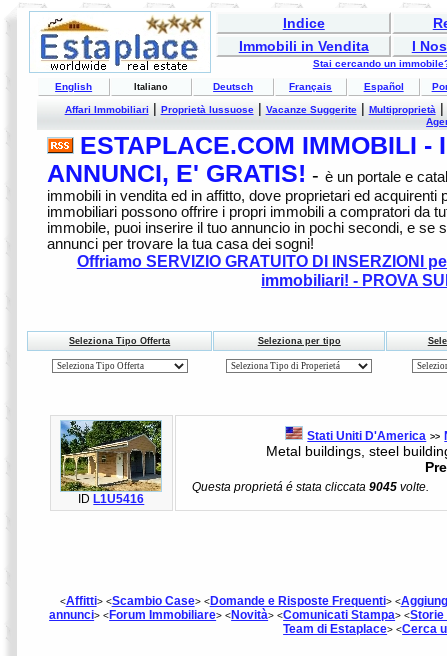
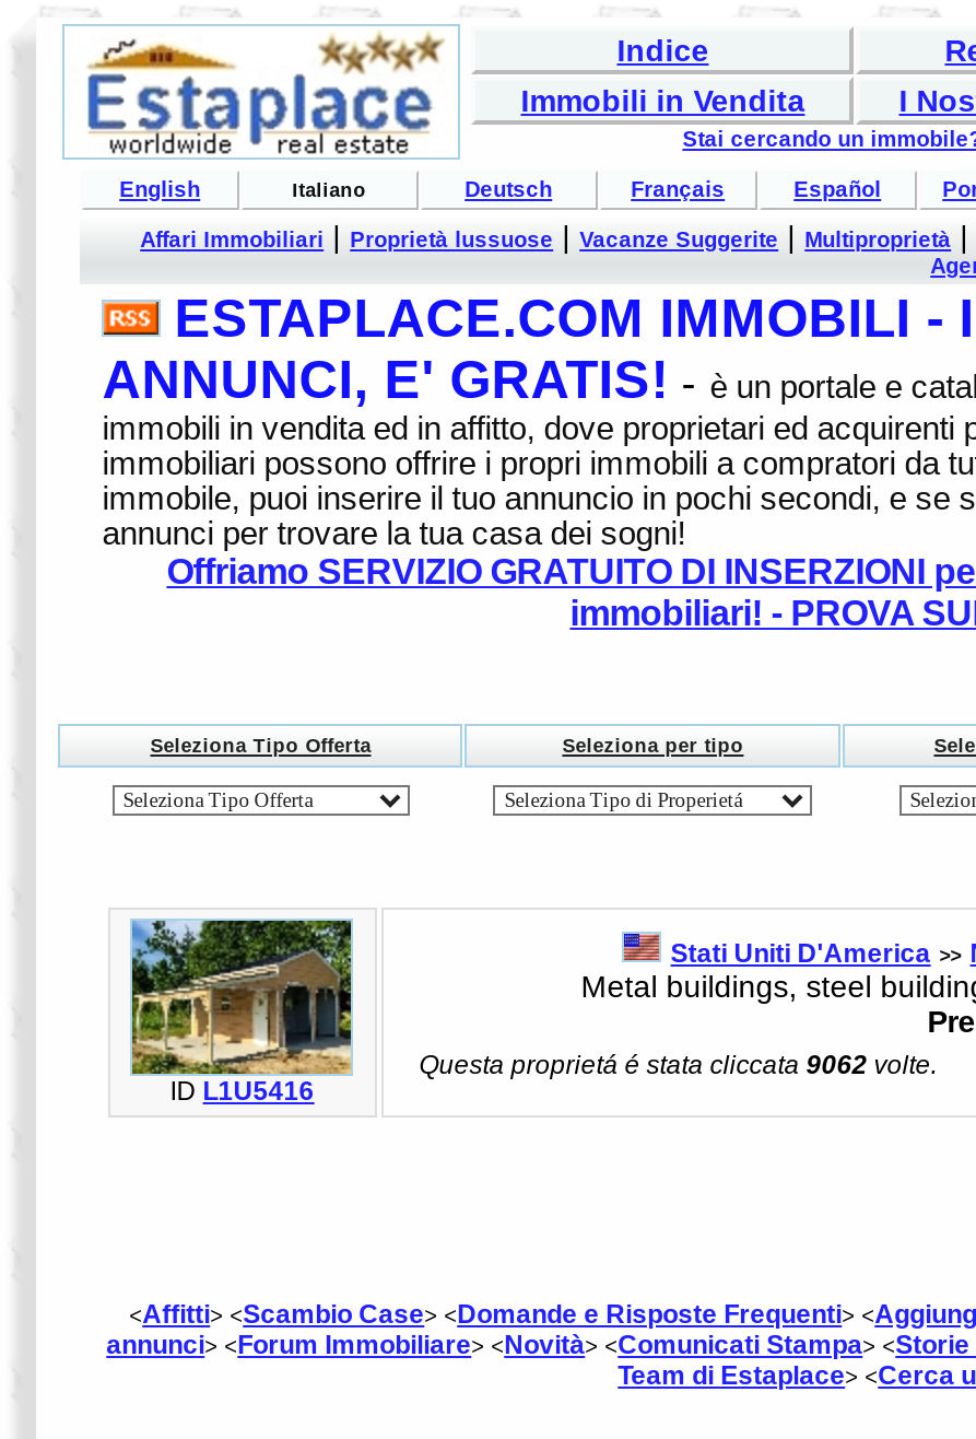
[192,480,429,494] Questa proprietá é stata cliccata 9045 volte. -> [419,1050,937,1080] Questa proprietá é stata cliccata 9062 volte.

